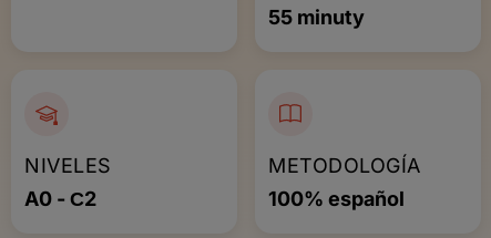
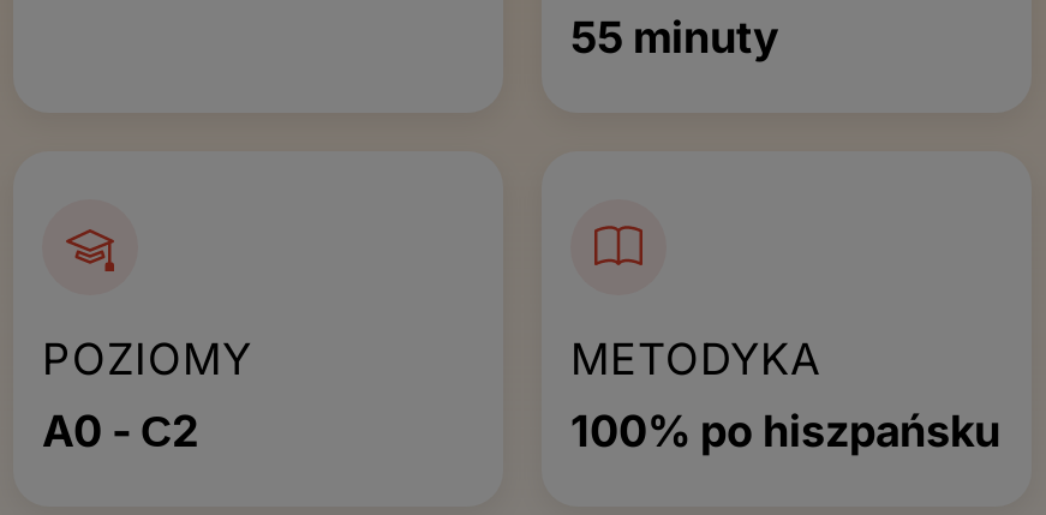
[24,153,111,177] NIVELES -> [42,333,252,383] POZIOMY
[268,153,421,210] METODOLOGÍA | 100% español -> [570,333,1000,455] METODYKA | 100% po hiszpańsku

